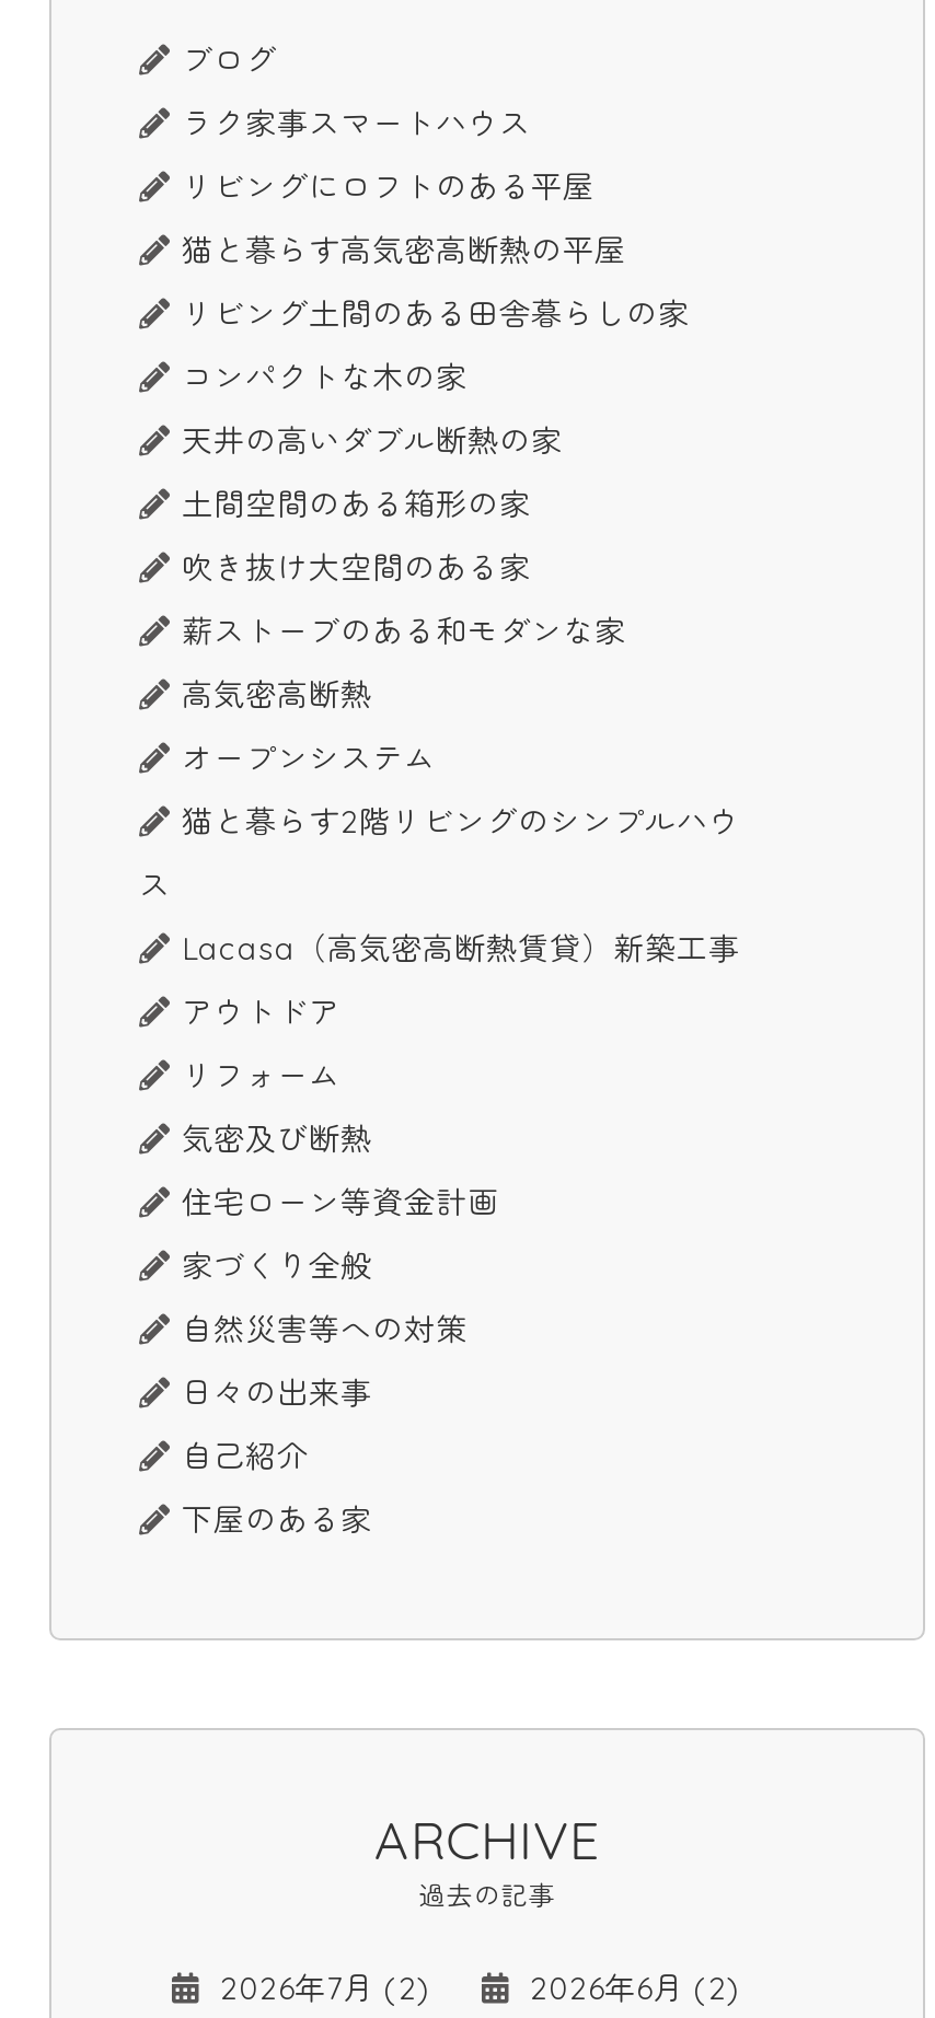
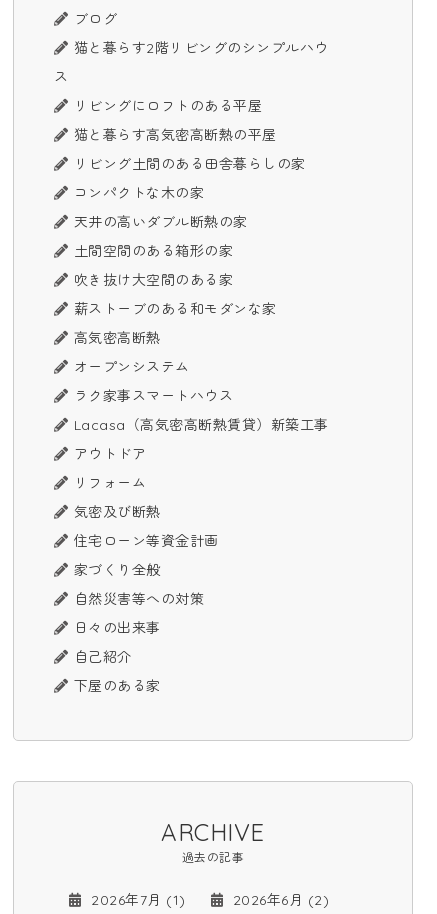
moved [182,104,531,143] -> [73,387,233,405]: ラク家事スマートハウス
moved [182,167,690,778] -> [73,97,305,376]: リビングにロフトのある平屋 | 猫と暮らす高気密高断熱の平屋 | リビング土間のある田舎暮らしの家 | ... | 薪ストーブのある和モダンな家 | オープンシステム
moved [139,802,740,905] -> [54,39,328,86]: 猫と暮らす2階リビングのシンプルハウ | ス
[210,1969,431,2008] 2026年7月 (2) -> [86,891,185,909] 2026年7月 (1)

